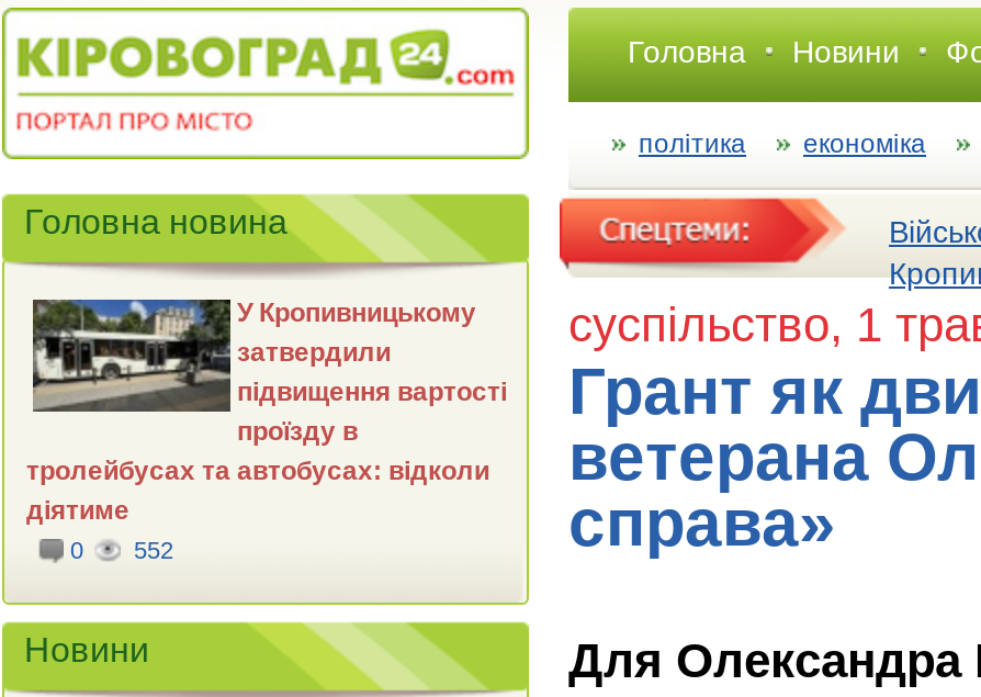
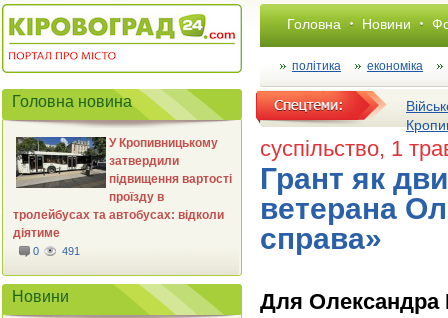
[70,537,173,563] 0 552 -> [33,245,80,257] 0 491

